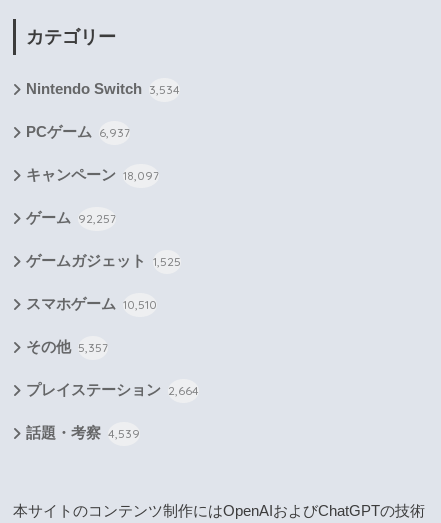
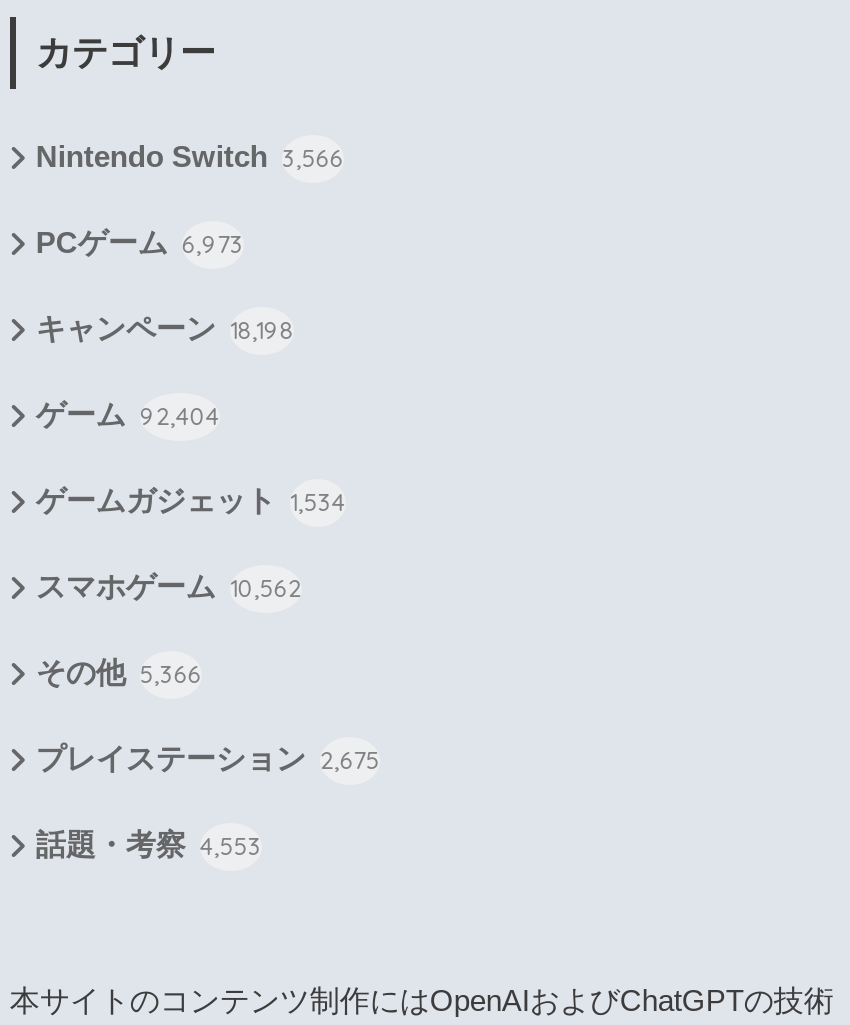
[26,81,180,97] Nintendo Switch 3,534 -> [36,141,344,173] Nintendo Switch 3,566
[26,124,130,140] PCゲーム 6,937 -> [36,227,244,259] PCゲーム 6,973
[26,167,159,183] キャンペーン 18,097 -> [36,313,294,345] キャンペーン 18,198
[26,210,116,226] ゲーム 92,257 -> [36,399,220,431] ゲーム 92,404
[26,253,181,269] ゲームガジェット 1,525 -> [36,485,346,517] ゲームガジェット 1,534
[26,296,157,312] スマホゲーム 10,510 -> [36,571,302,603] スマホゲーム 10,562
[26,339,108,355] その他 5,357 -> [36,657,202,689] その他 5,366
[26,382,199,398] プレイステーション 2,664 -> [36,743,380,775] プレイステーション 2,675
[26,425,140,441] 話題・考察 4,539 -> [36,829,262,861] 話題・考察 4,553

